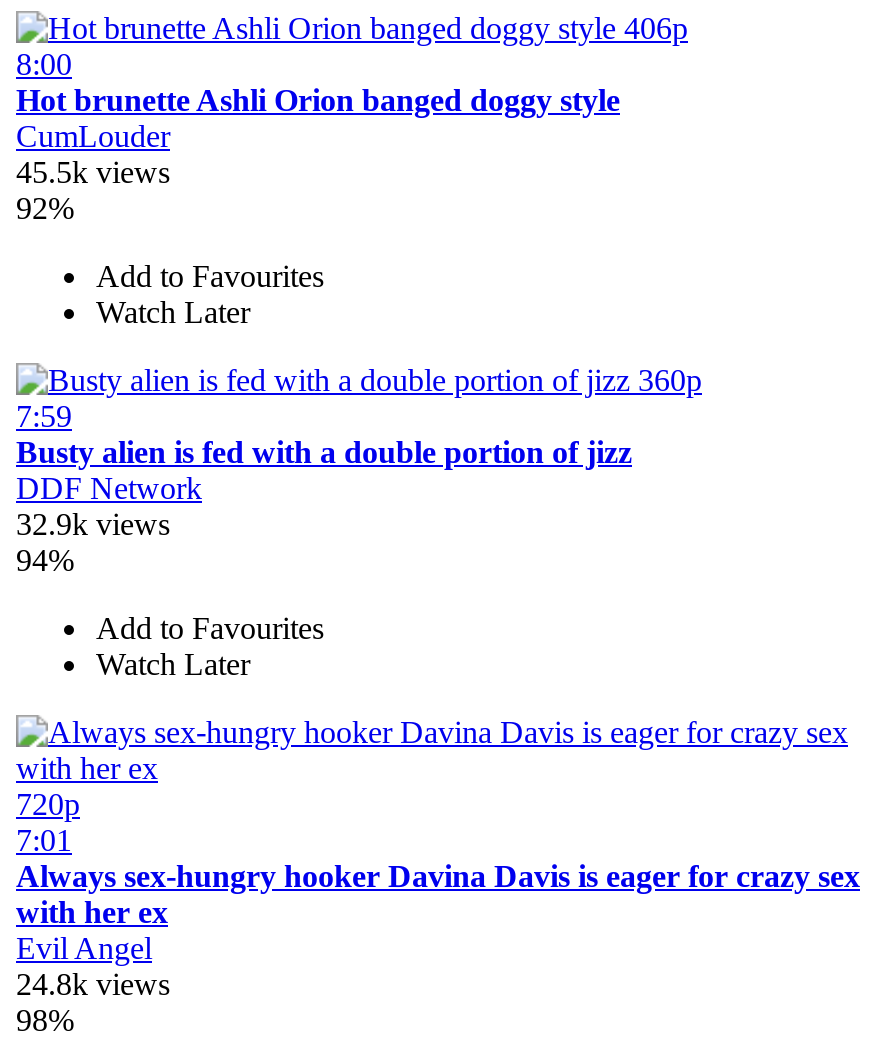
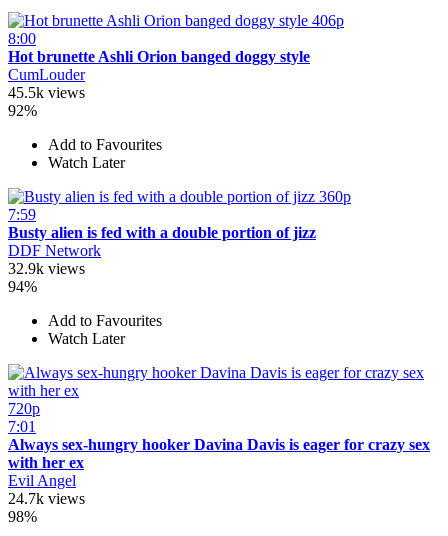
[16,967,170,1001] 24.8k views -> [8,490,85,507] 24.7k views

